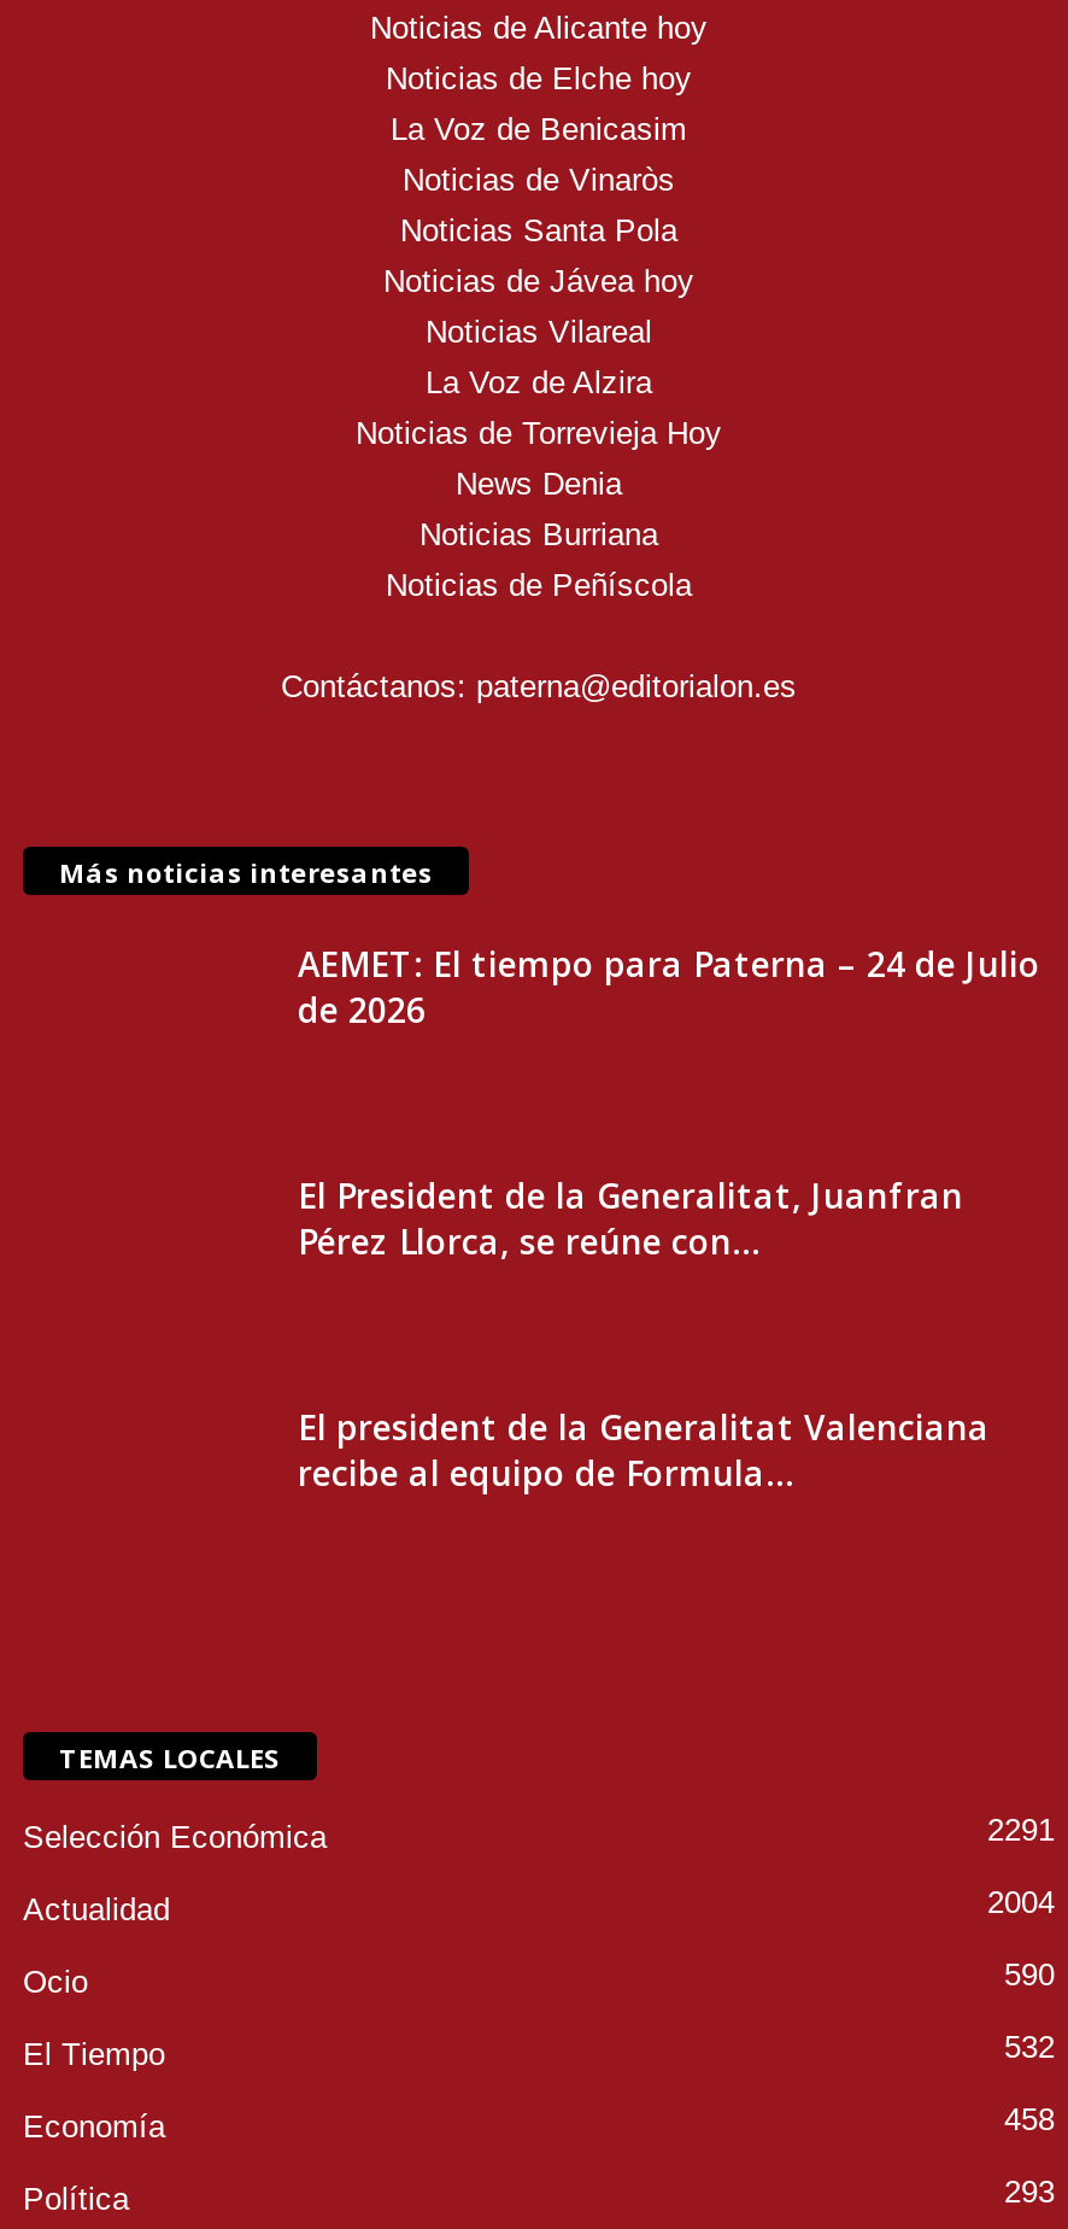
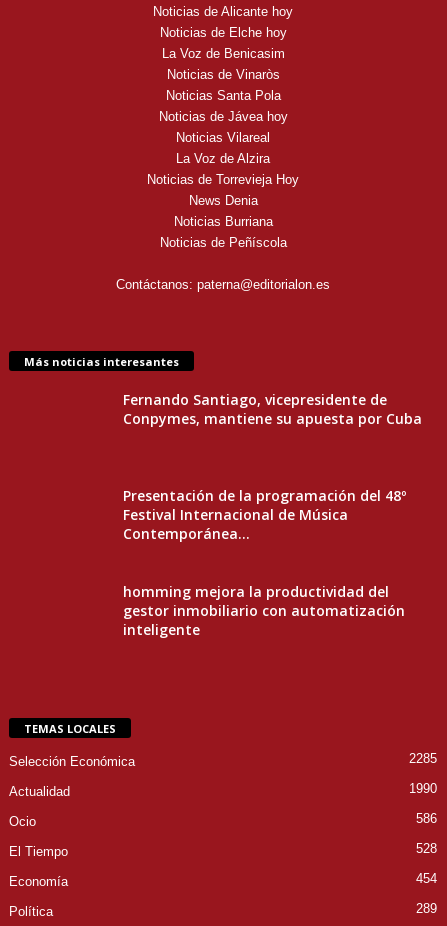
[298,941,1040,1033] AEMET: El tiempo para Paterna – 24 de Julio | de 2026 -> [123,390,422,428] Fernando Santiago, vicepresidente de | Conpymes, mantiene su apuesta por Cuba
[298,1173,963,1265] El President de la Generalitat, Juanfran | Pérez Llorca, se reúne con... -> [123,486,406,543] Presentación de la programación del 48º | Festival Internacional de Música | Contemporánea...
[298,1404,990,1496] El president de la Generalitat Valenciana | recibe al equipo de Formula... -> [123,582,405,639] homming mejora la productividad del | gestor inmobiliario con automatización | inteligente
[987,1812,1055,1848] 2291 -> [409,751,437,766] 2285
[987,1884,1055,1920] 2004 -> [409,781,437,796] 1990
[1004,1957,1055,1993] 590 -> [416,811,437,826] 586
[1004,2029,1055,2065] 532 -> [416,841,437,856] 528
[1004,2101,1055,2138] 458 -> [416,871,437,886] 454
[1004,2174,1055,2210] 293 -> [416,901,437,916] 289

